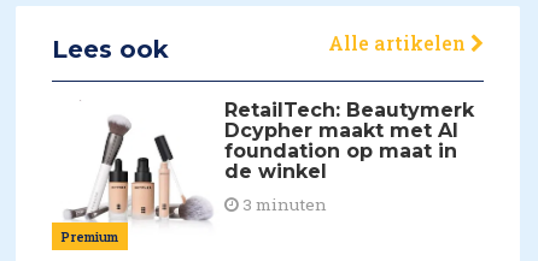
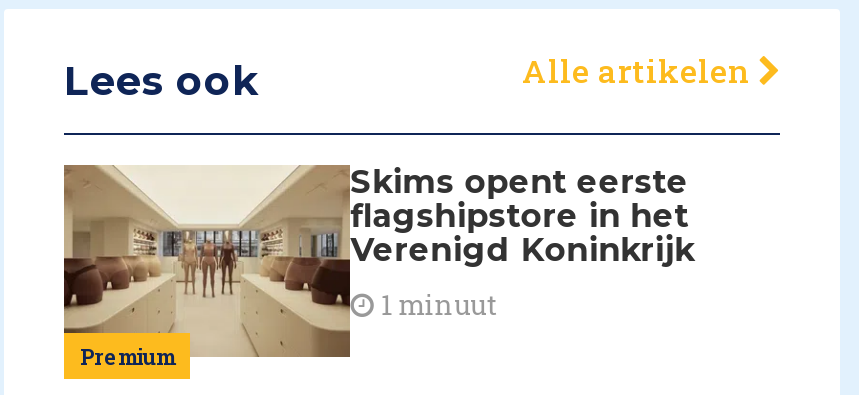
[52,98,474,236] [image] | RetailTech: Beautymerk | Dcypher maakt met AI | foundation op maat in | de winkel -> [62,162,694,359] [image] | Skims opent eerste | flagshipstore in het | Verenigd Koninkrijk
[239,193,327,215] 3 minuten -> [374,286,496,322] 1 minuut

